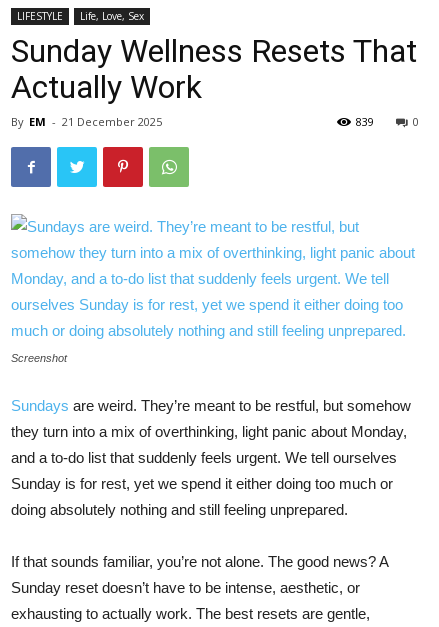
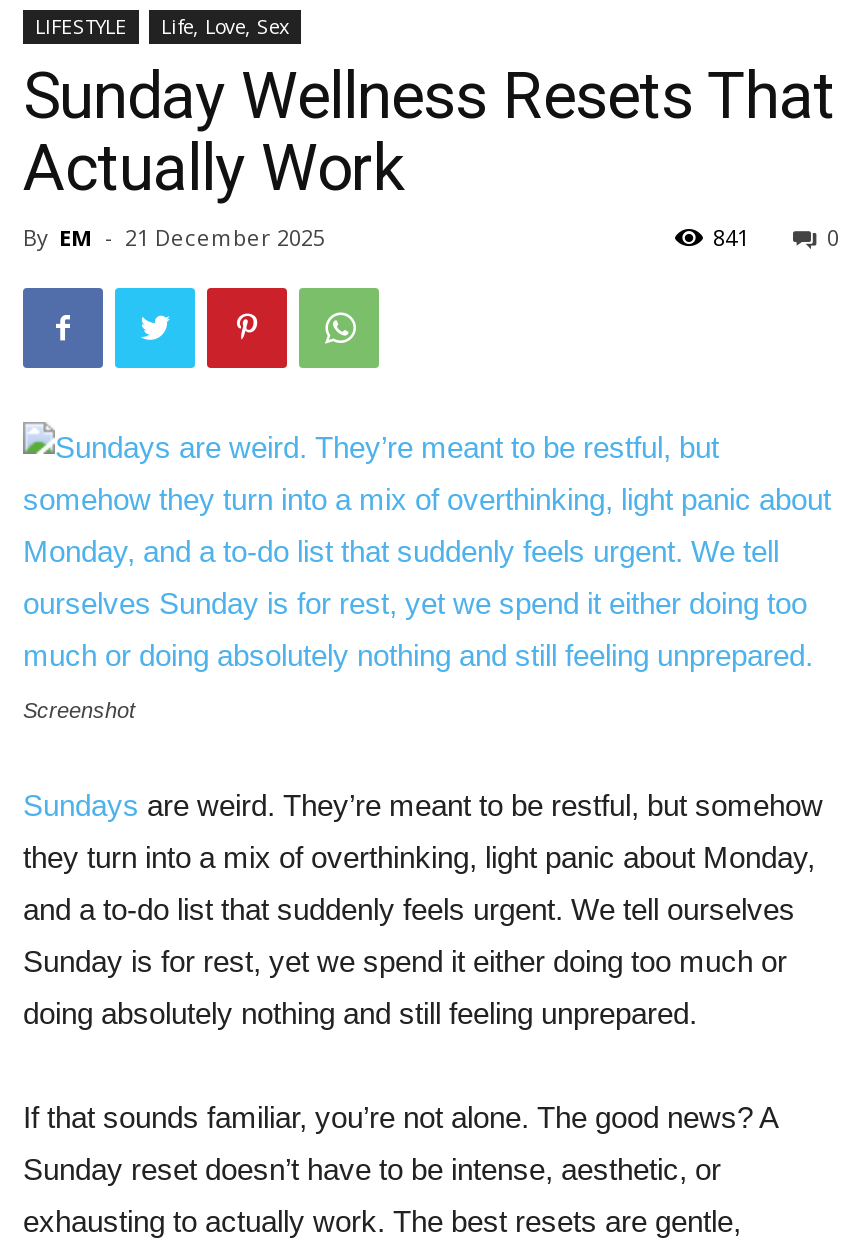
[356,114,374,129] 839 -> [713,222,749,252] 841

